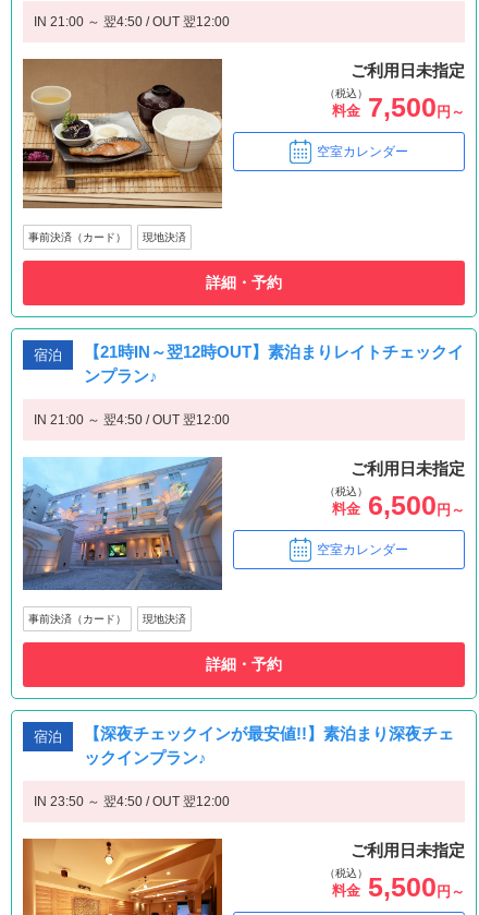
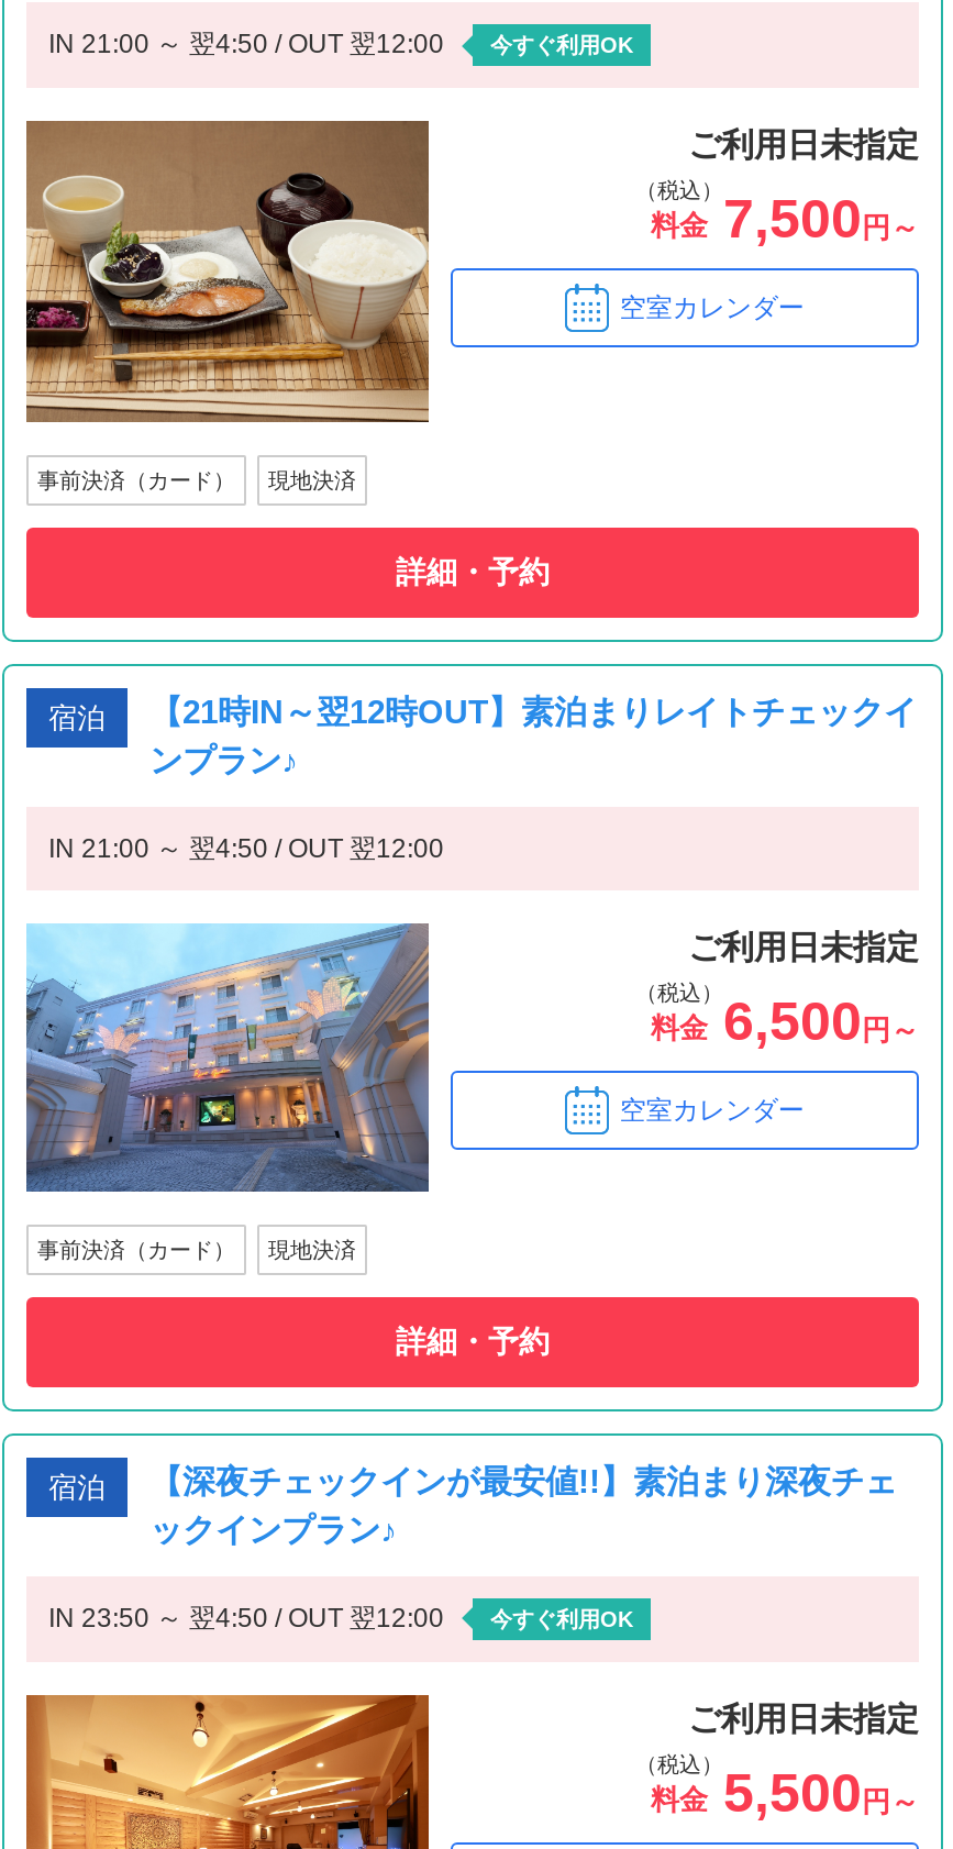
none -> [490,33,633,57] 今すぐ利用OK
none -> [490,1606,633,1630] 今すぐ利用OK

